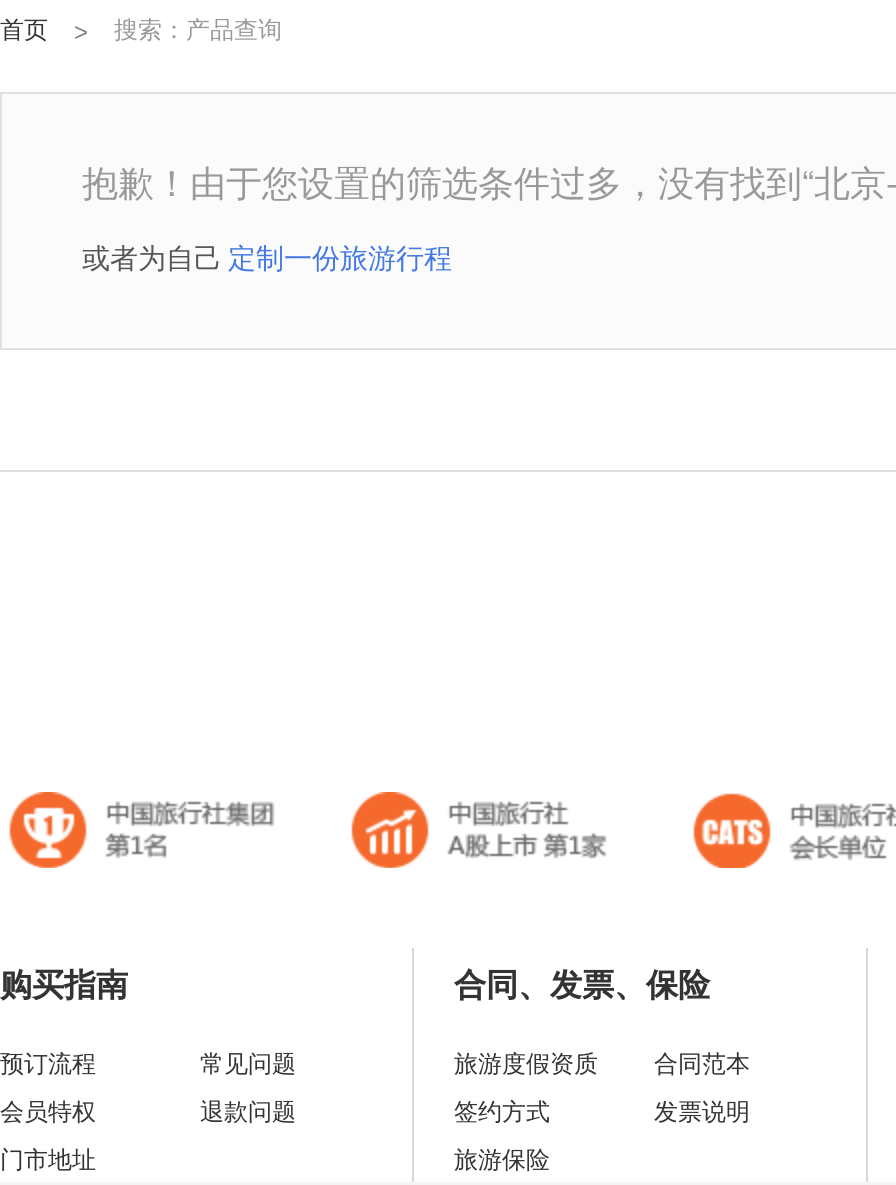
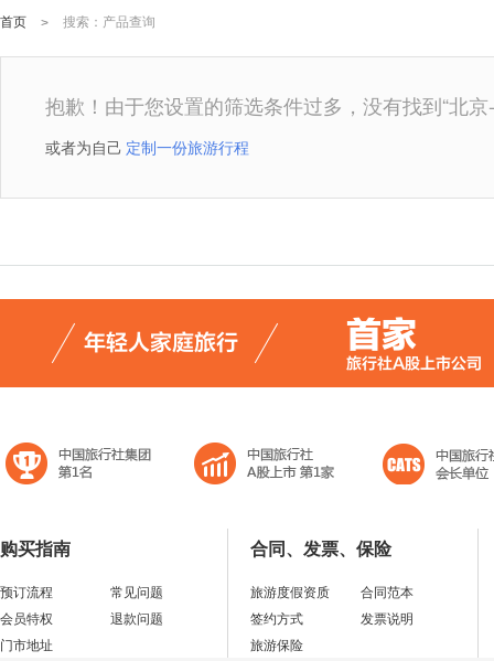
none -> [3,298,491,388] [image]

